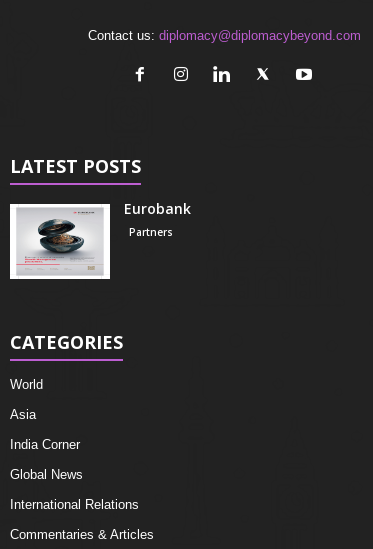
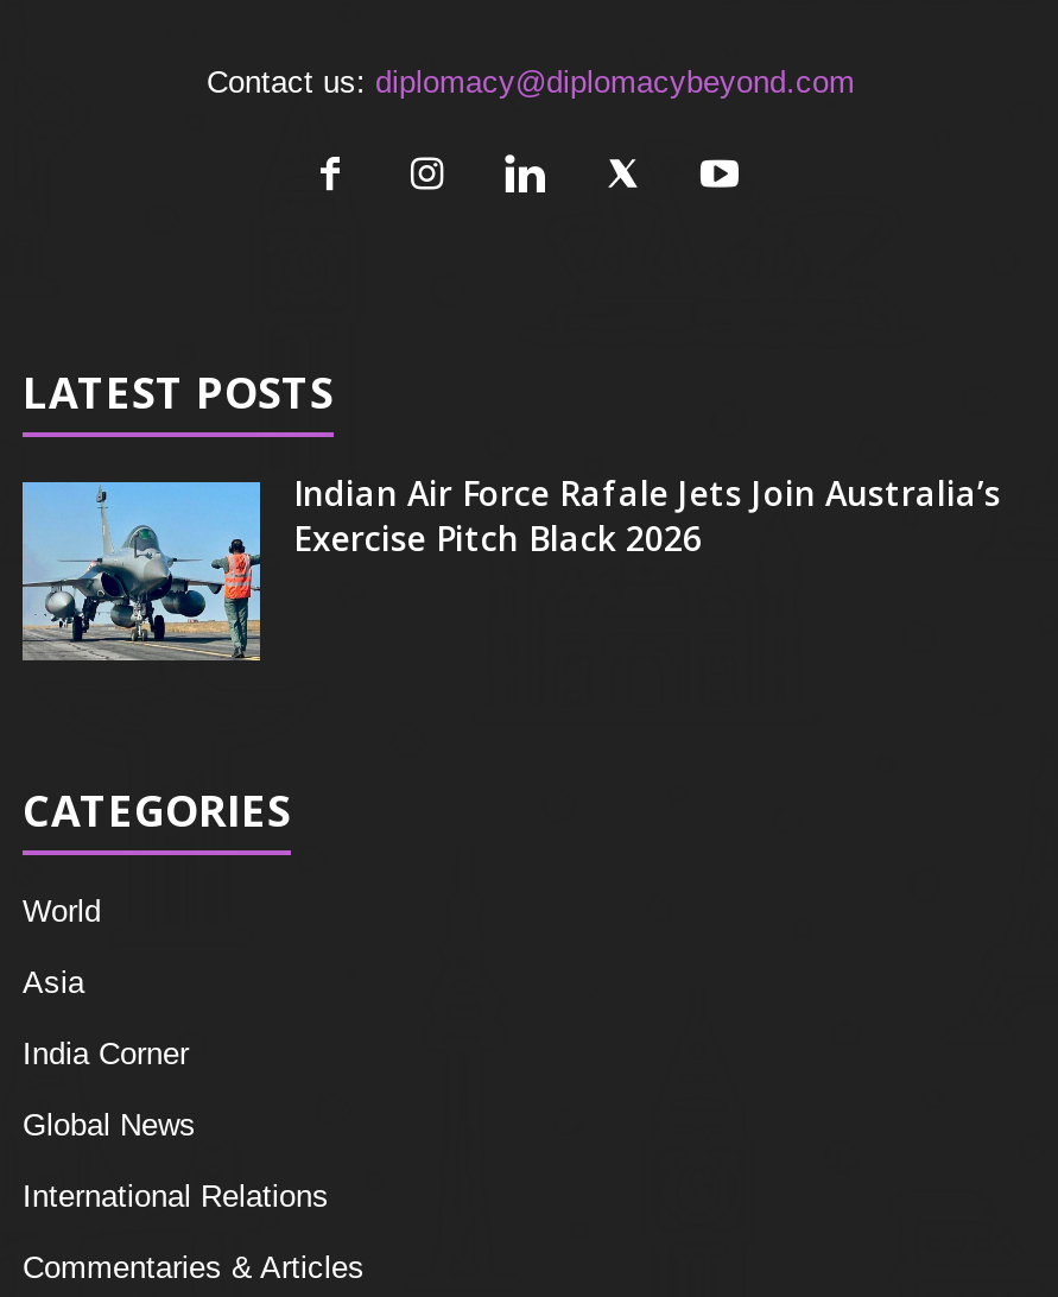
[9,199,191,280] [image] | Eurobank | Partners -> [20,469,1001,663] [image] | Indian Air Force Rafale Jets Join Australia’s | Exercise Pitch Black 2026

